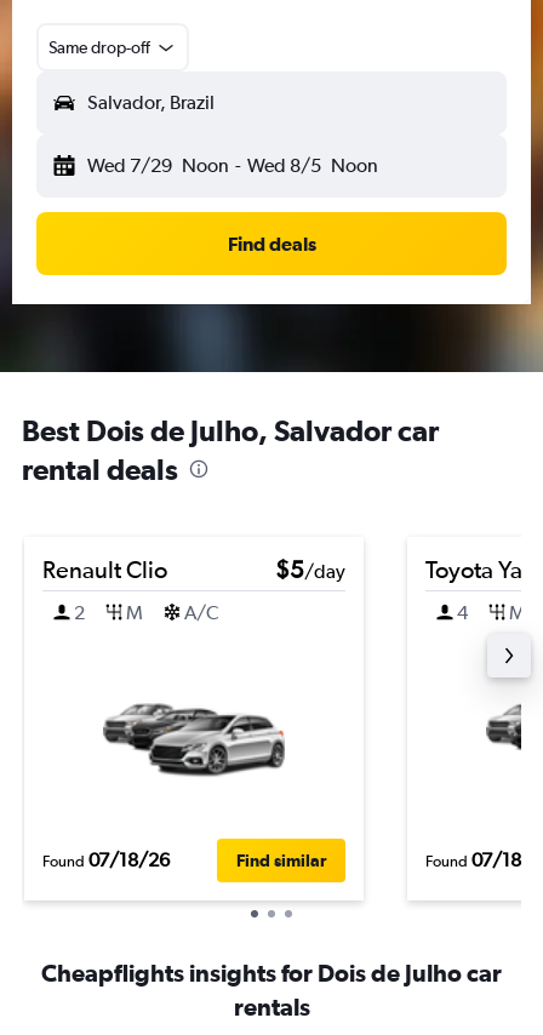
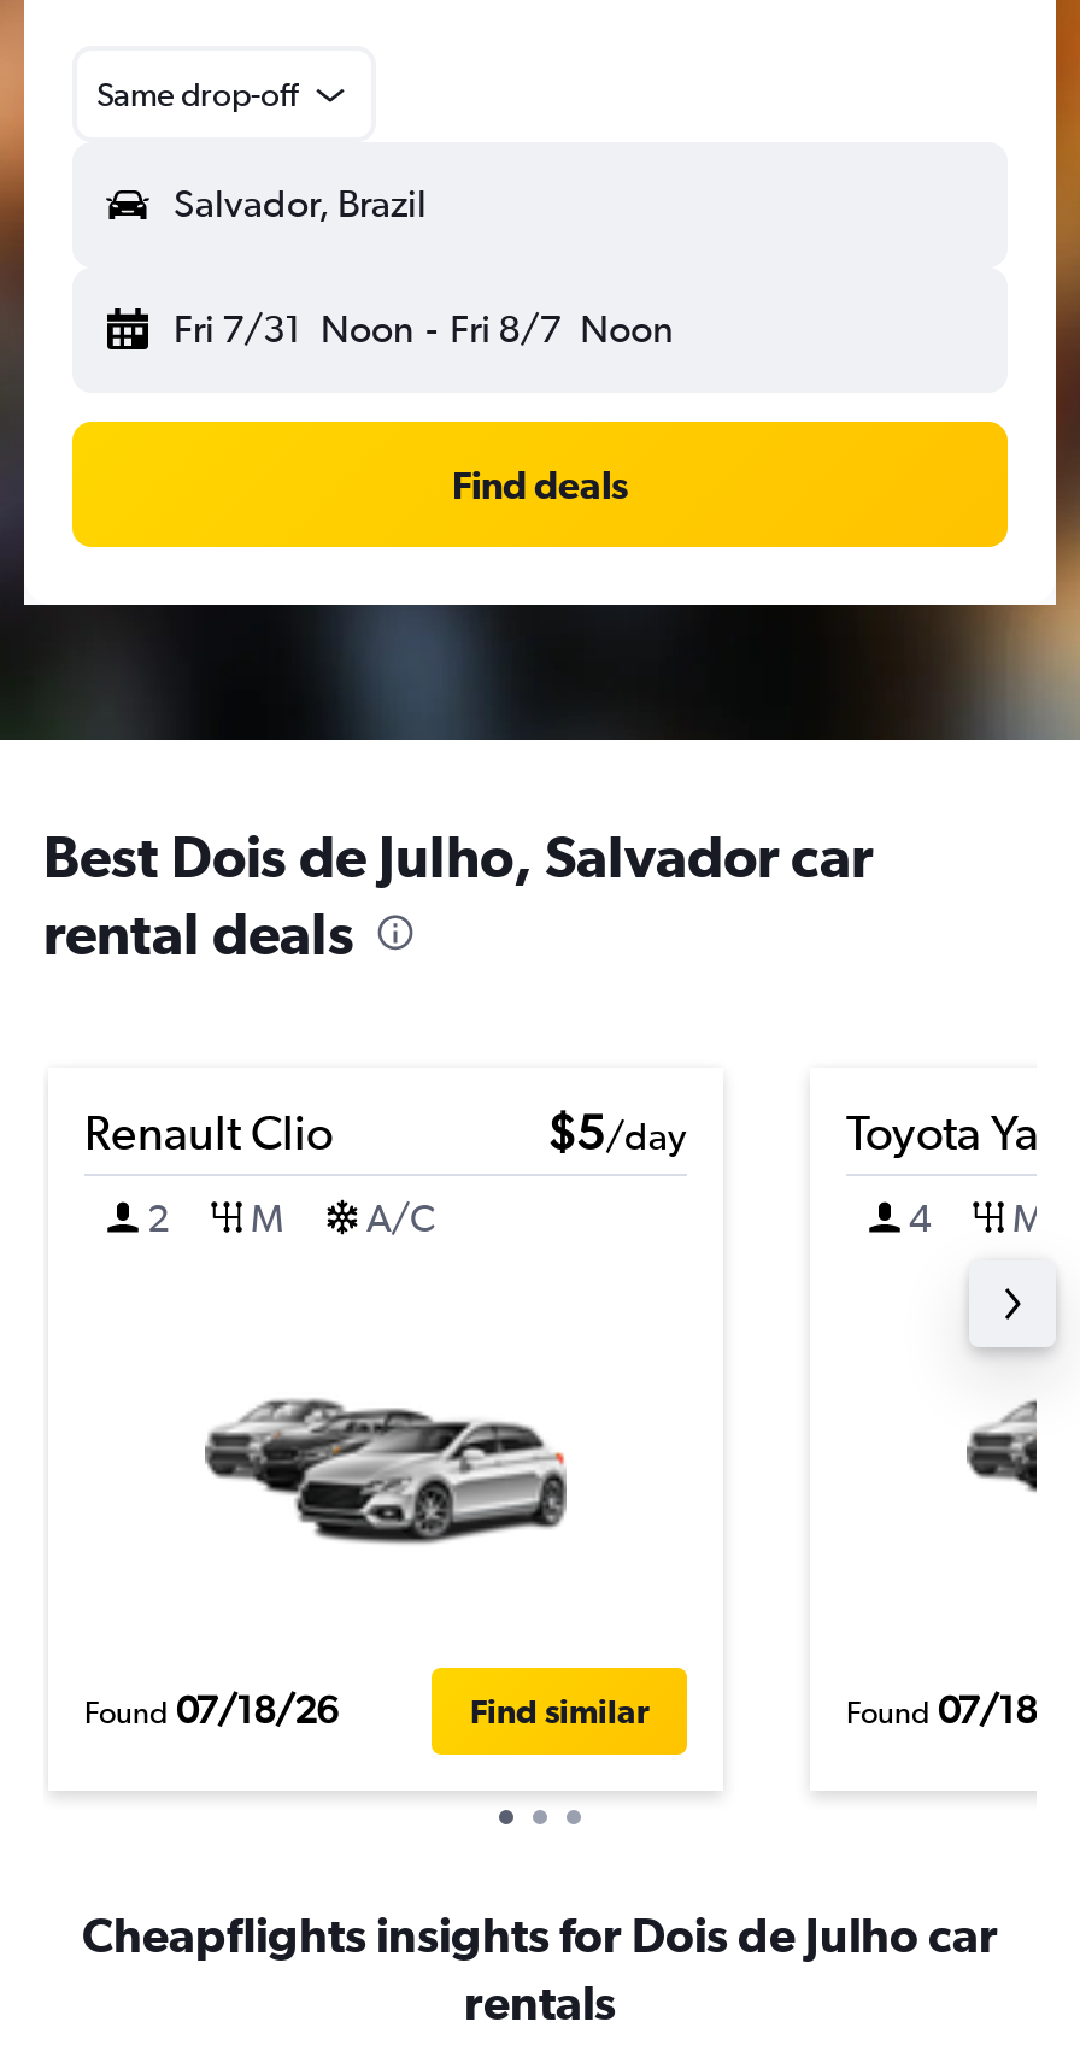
[87,154,378,177] Wed 7/29 Noon - Wed 8/5 Noon -> [174,306,674,352] Fri 7/31 Noon - Fri 8/7 Noon

